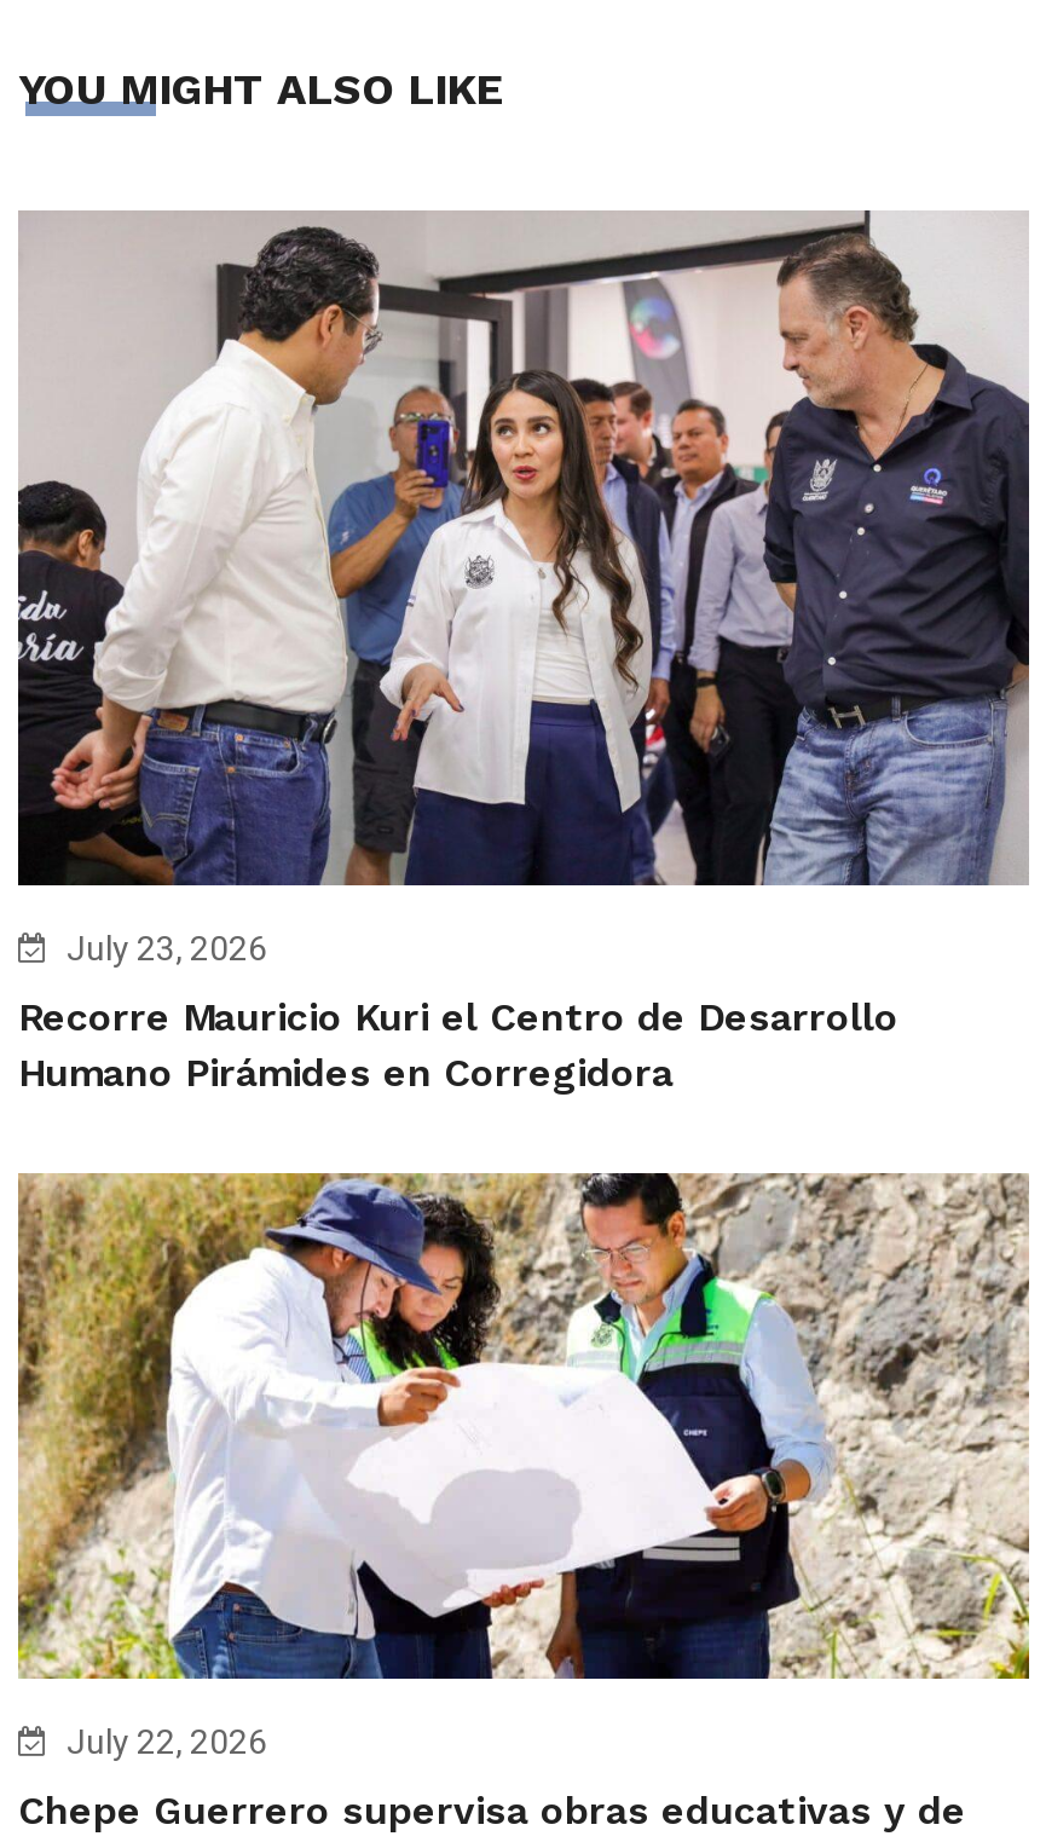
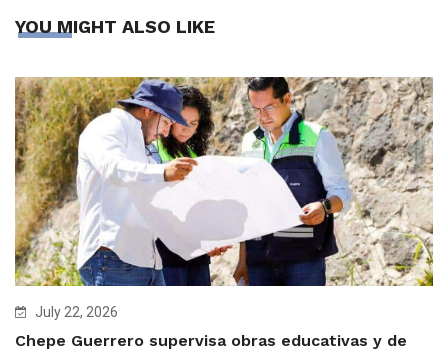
[16,212,1031,1096] [image] | July 23, 2026 | Recorre Mauricio Kuri el Centro de Desarrollo | Humano Pirámides en Corregidora -> none

